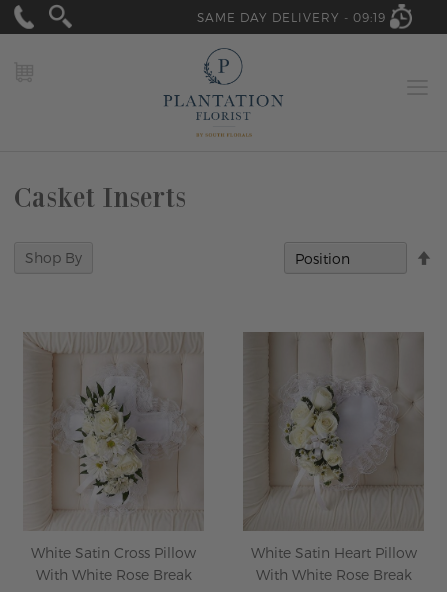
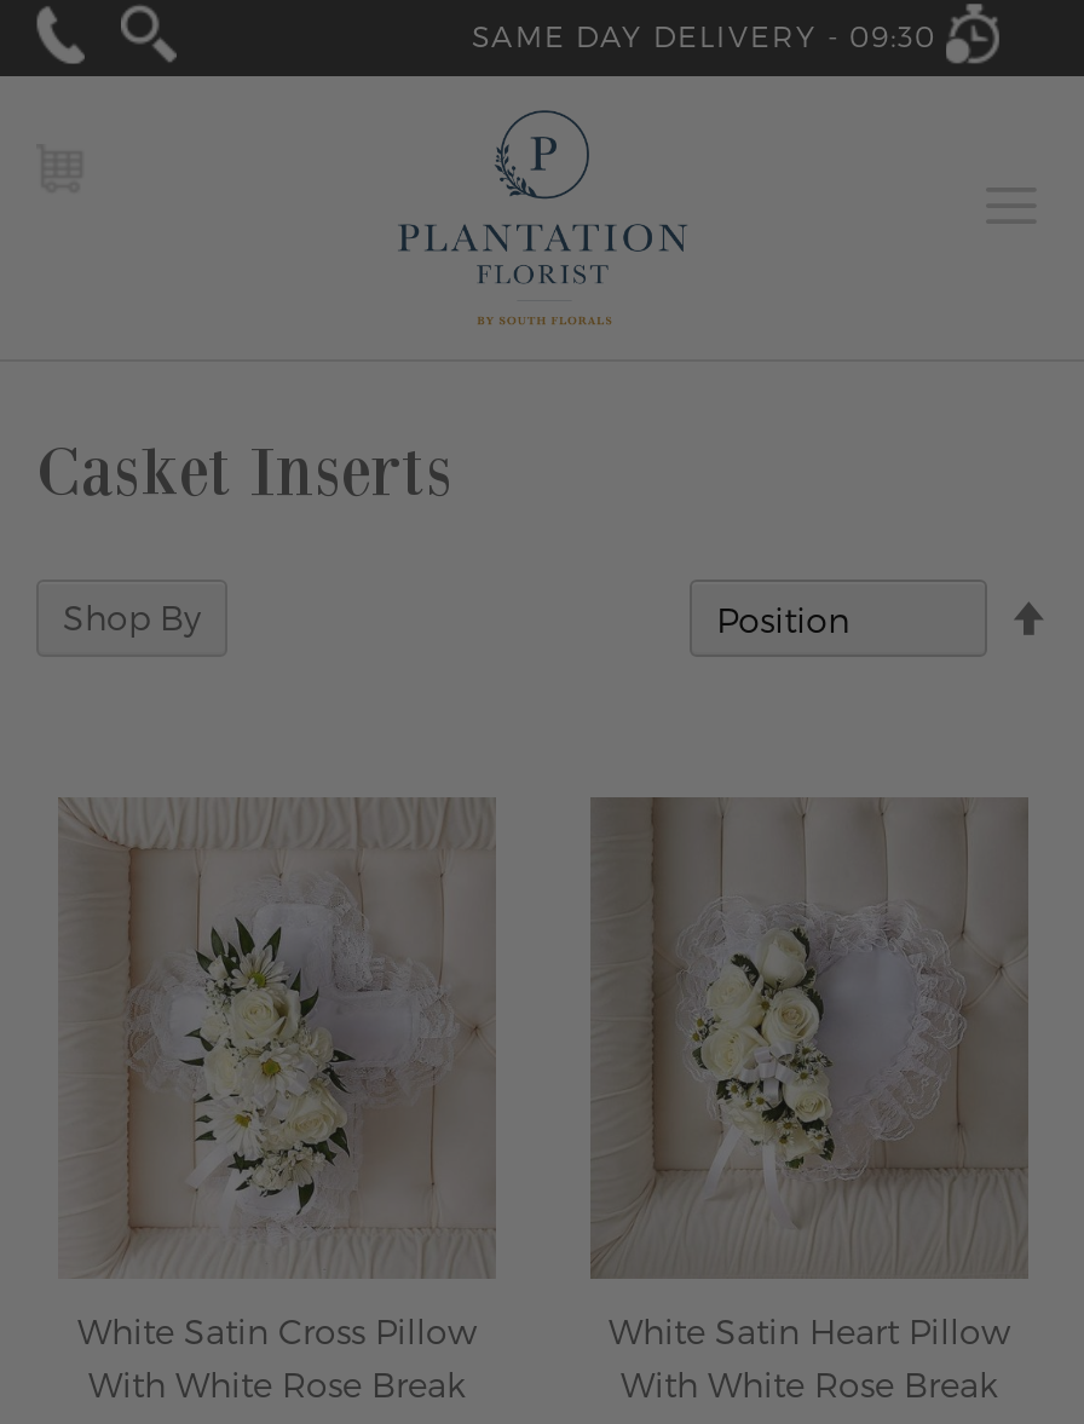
[197,10,386,24] SAME DAY DELIVERY - 09:19 -> [472,18,936,52] SAME DAY DELIVERY - 09:30

